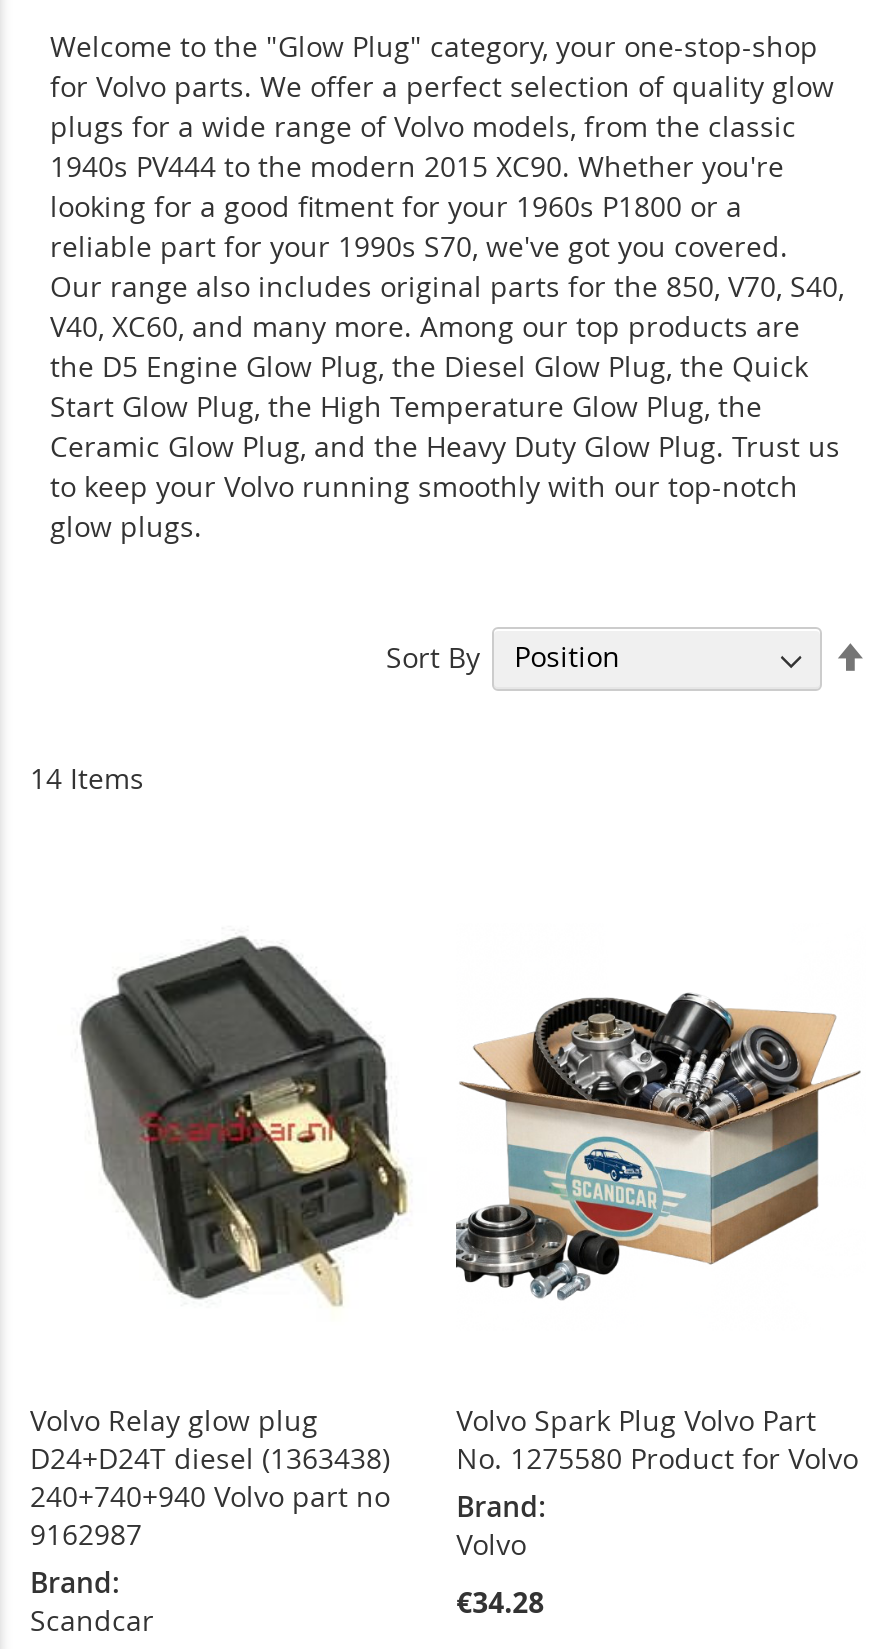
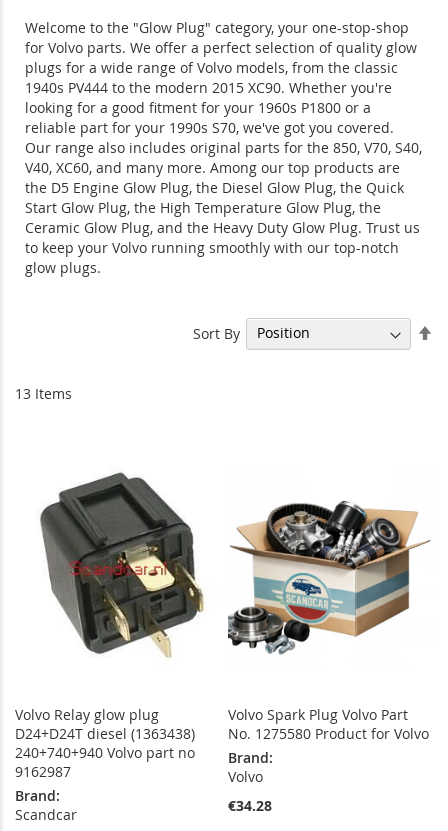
[30,759,144,797] 14 Items -> [15,384,72,403] 13 Items

